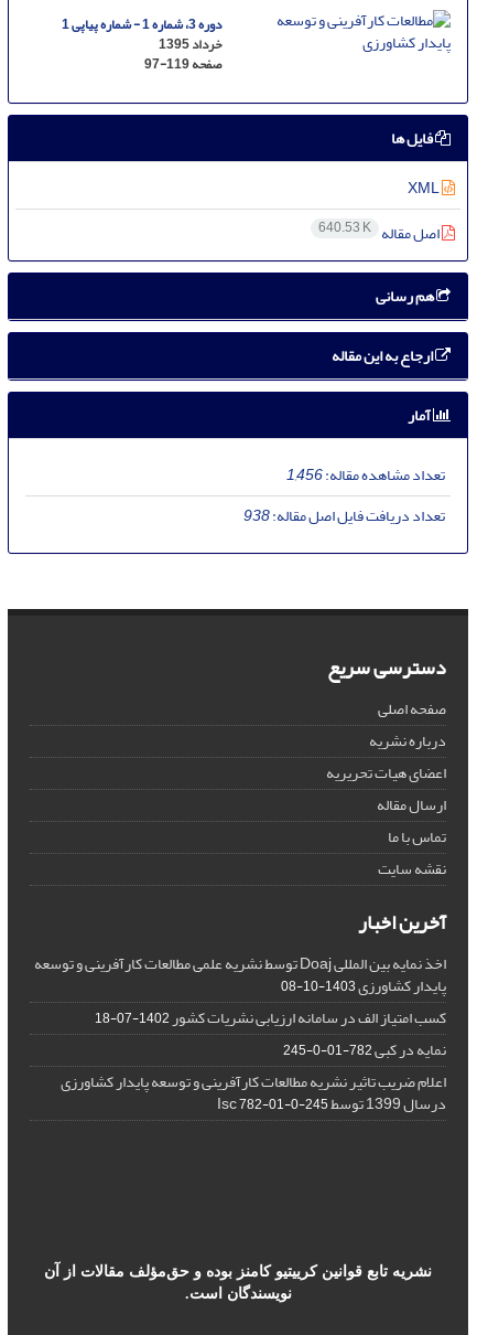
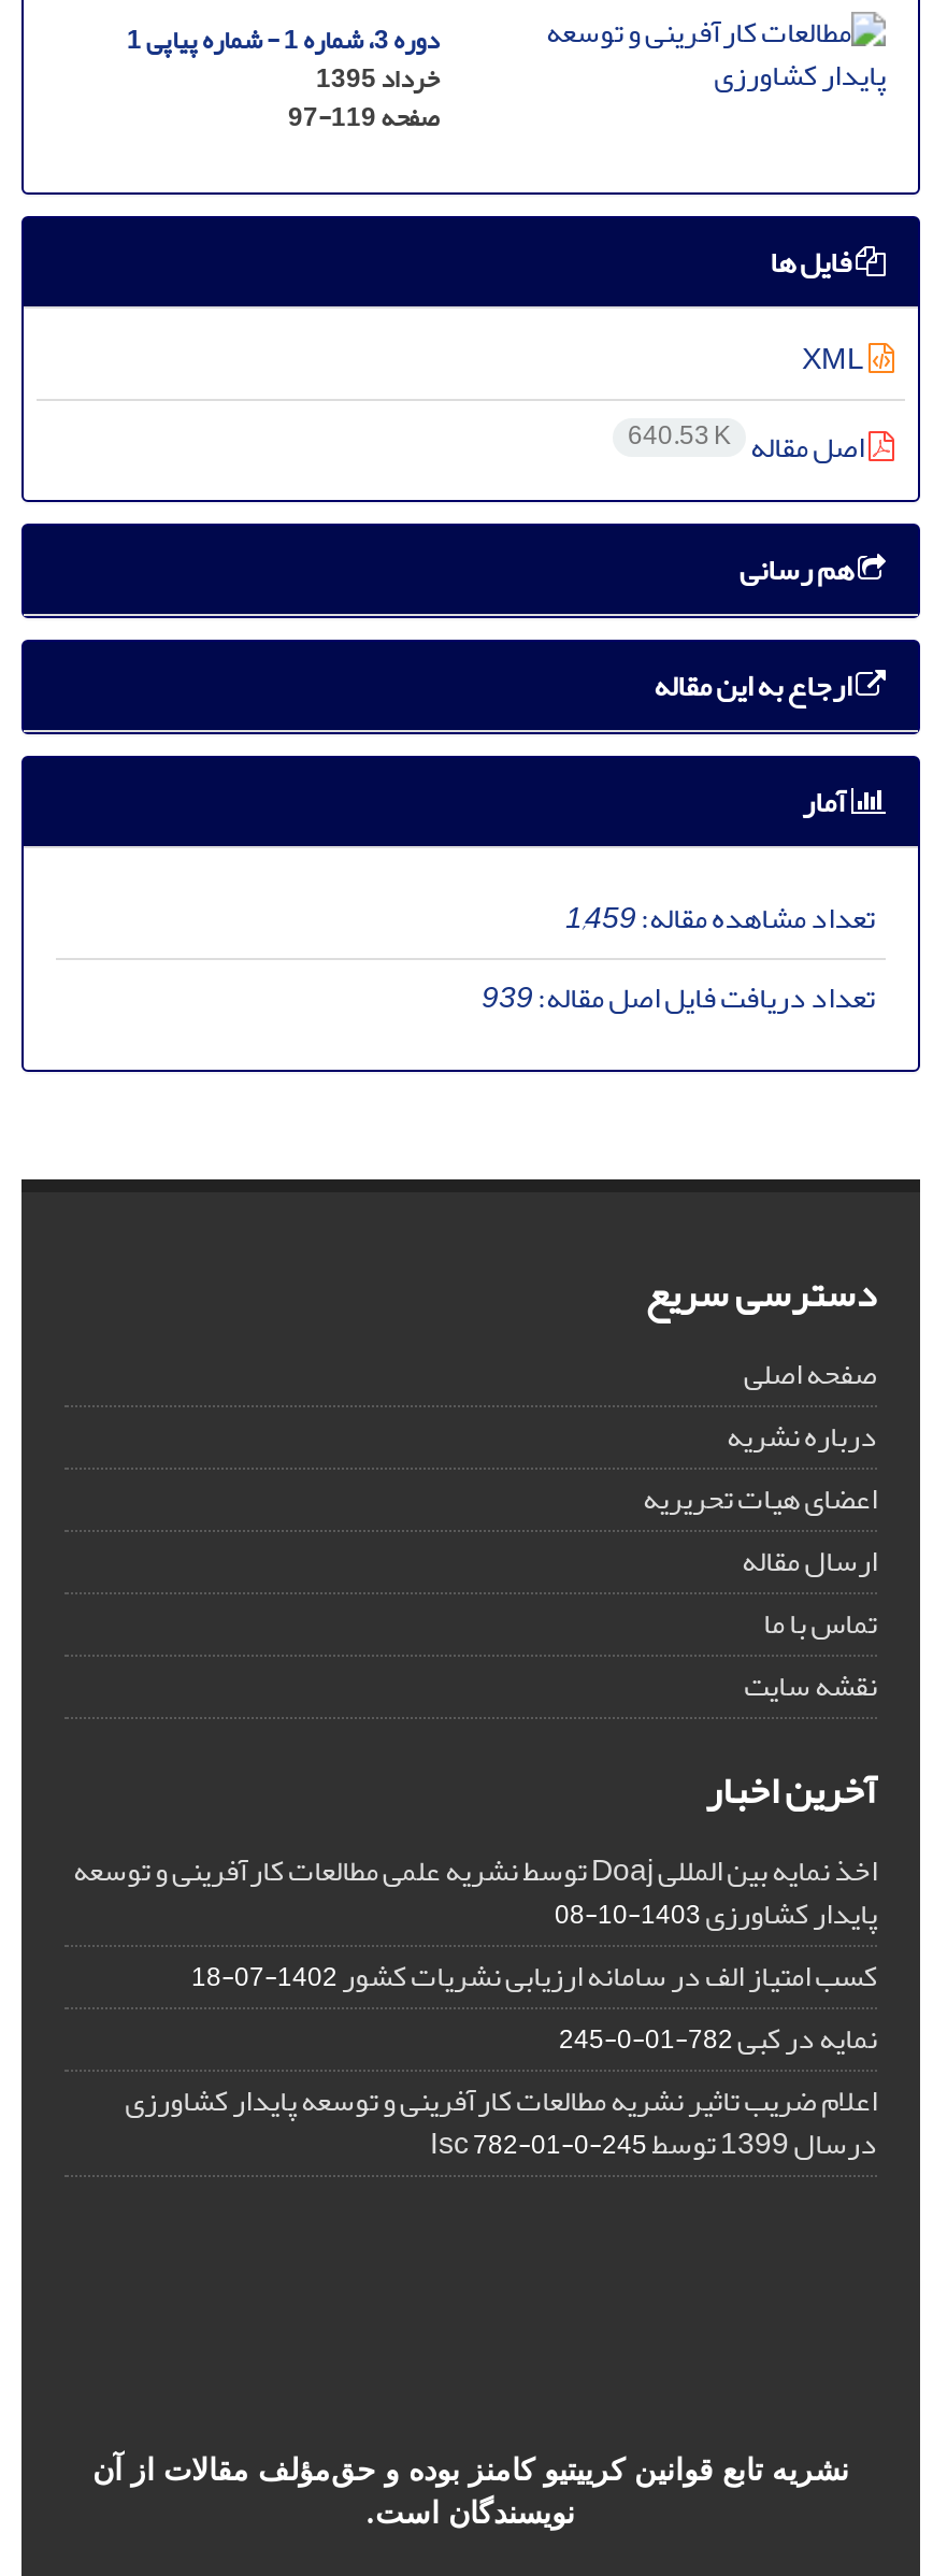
[286,460,445,489] تعداد مشاهده مقاله:1,456 -> [565,888,875,946] تعداد مشاهده مقاله:1,459
[243,500,445,530] تعداد دریافت فایل اصل مقاله:938 -> [482,968,875,1026] تعداد دریافت فایل اصل مقاله:939

